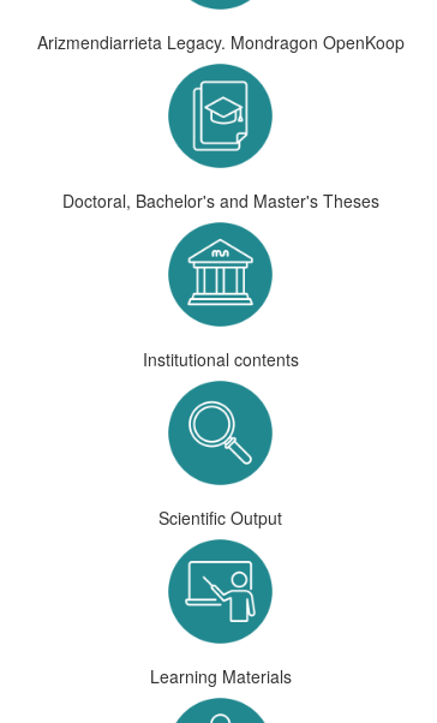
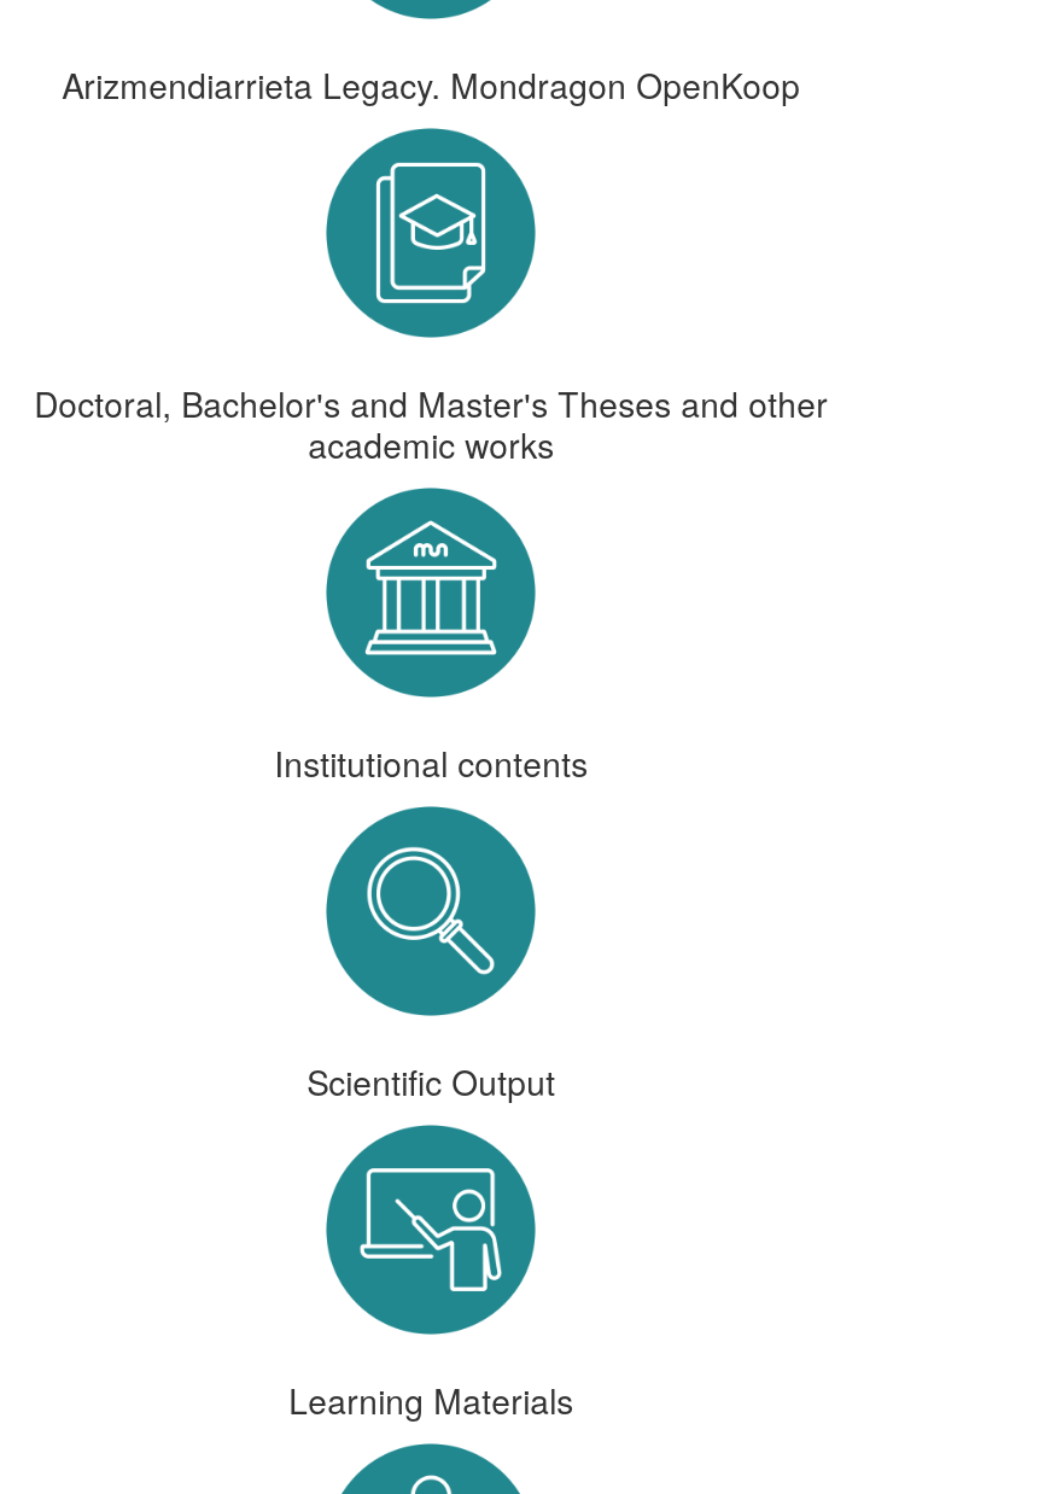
[62,188,379,212] Doctoral, Bachelor's and Master's Theses -> [34,378,828,467] Doctoral, Bachelor's and Master's Theses and other | academic works

